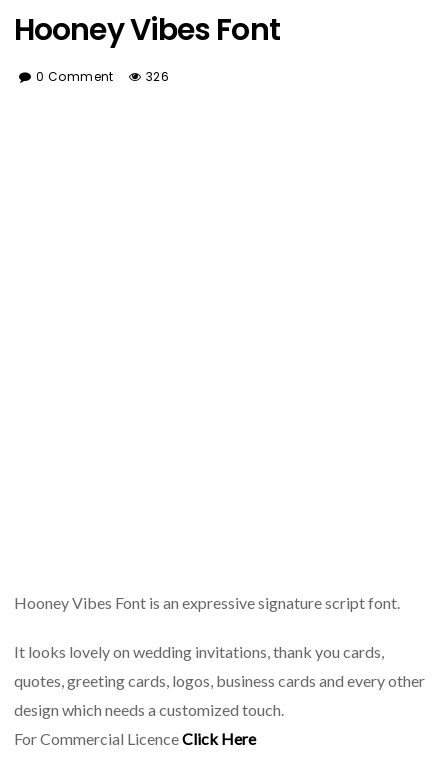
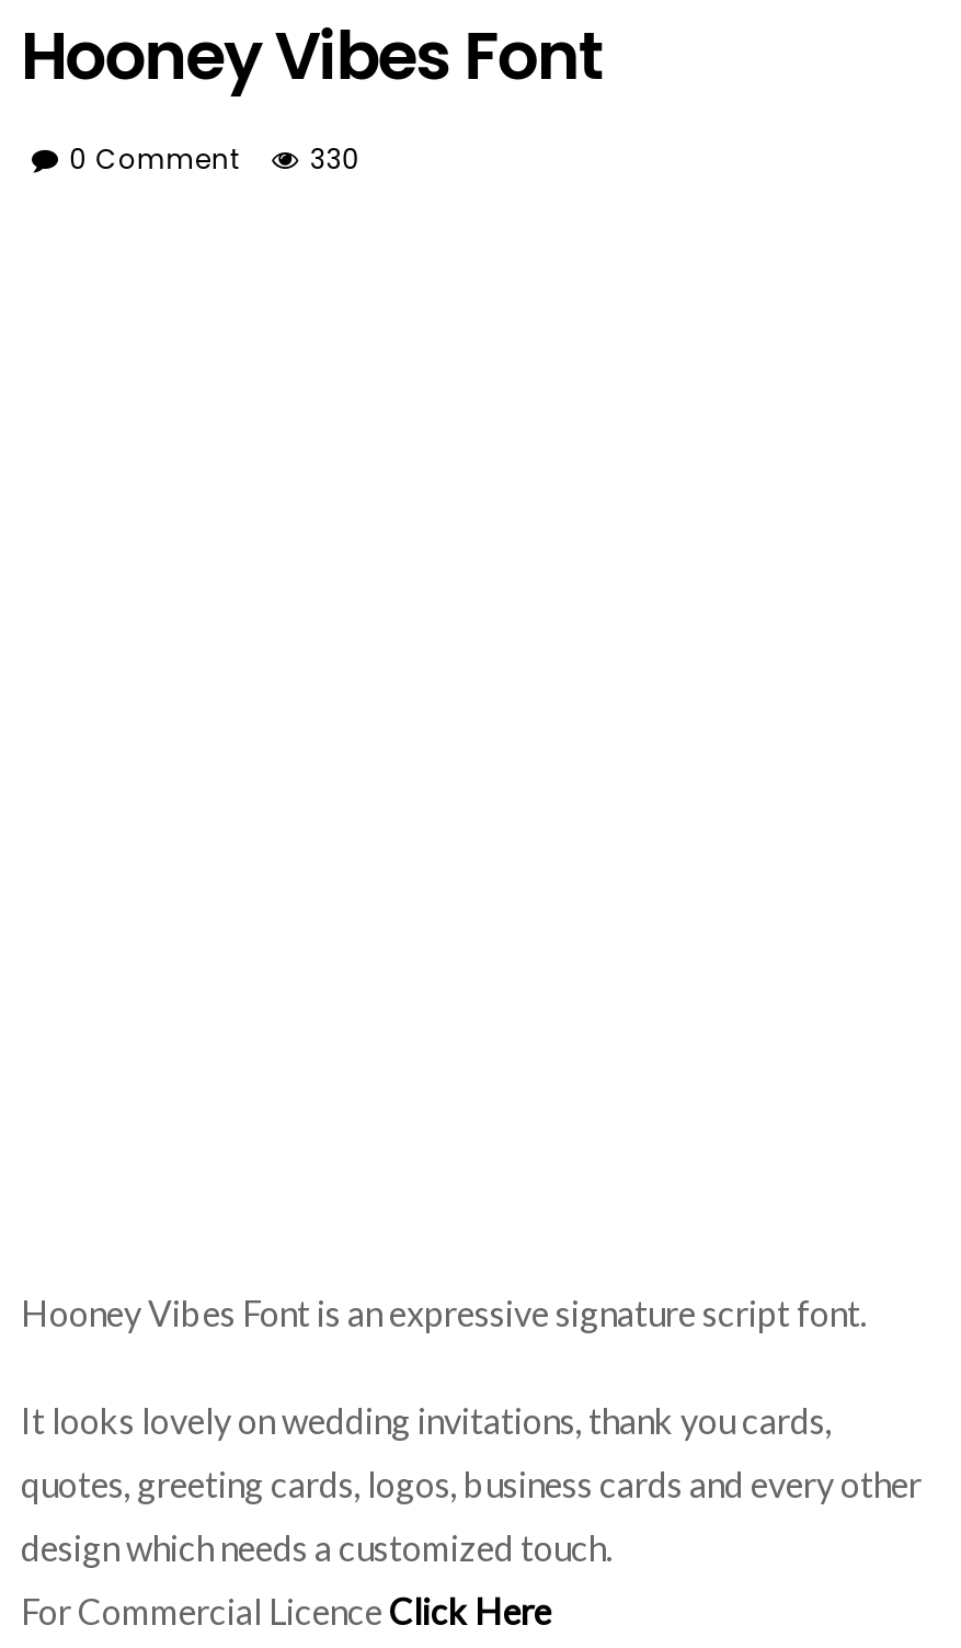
[36,68,169,85] 0 Comment 326 -> [70,139,361,177] 0 Comment 330

